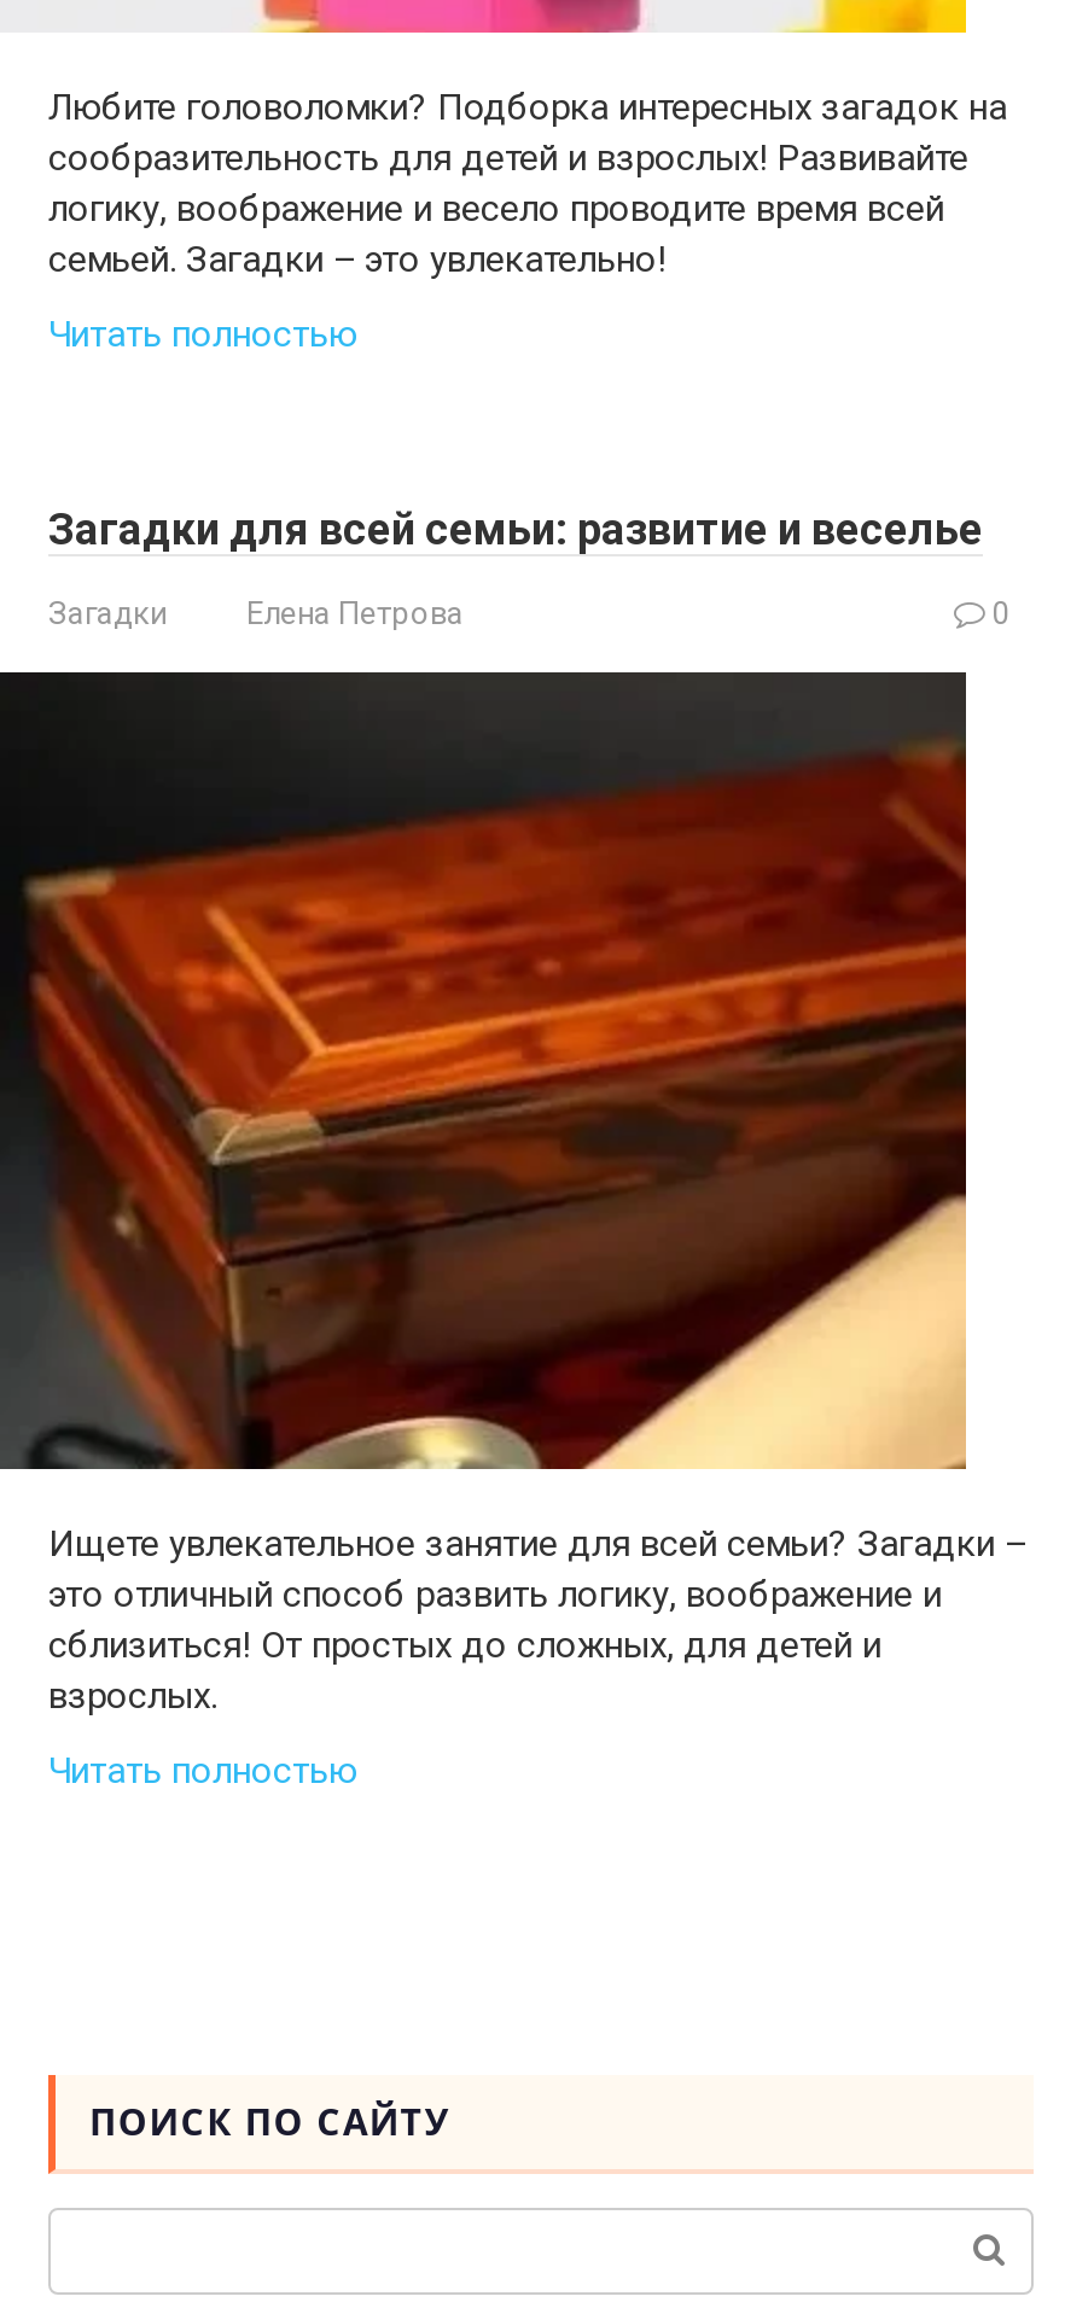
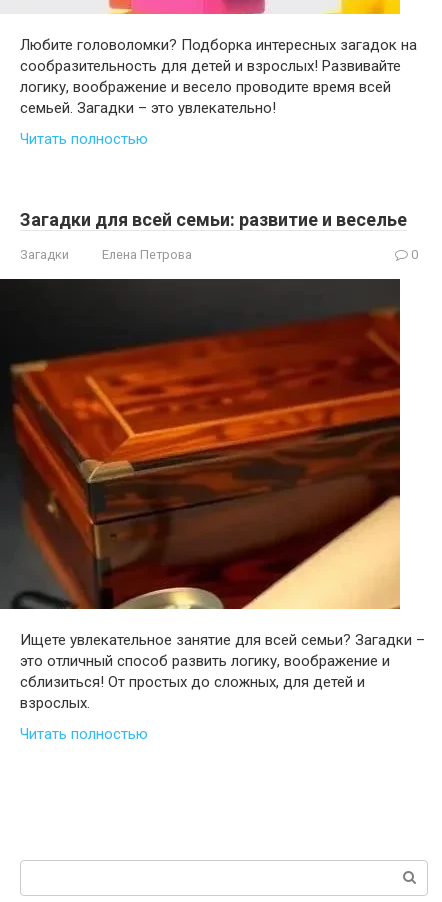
[89,2098,451,2146] ПОИСК ПО САЙТУ -> none

